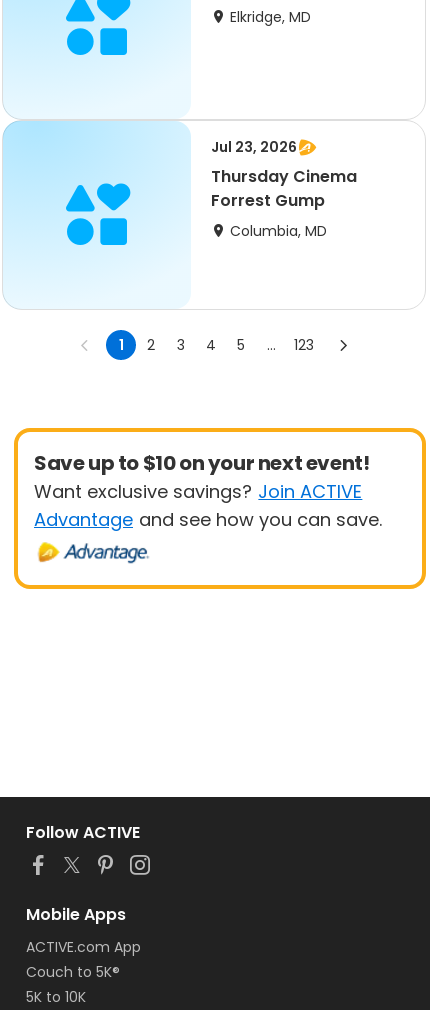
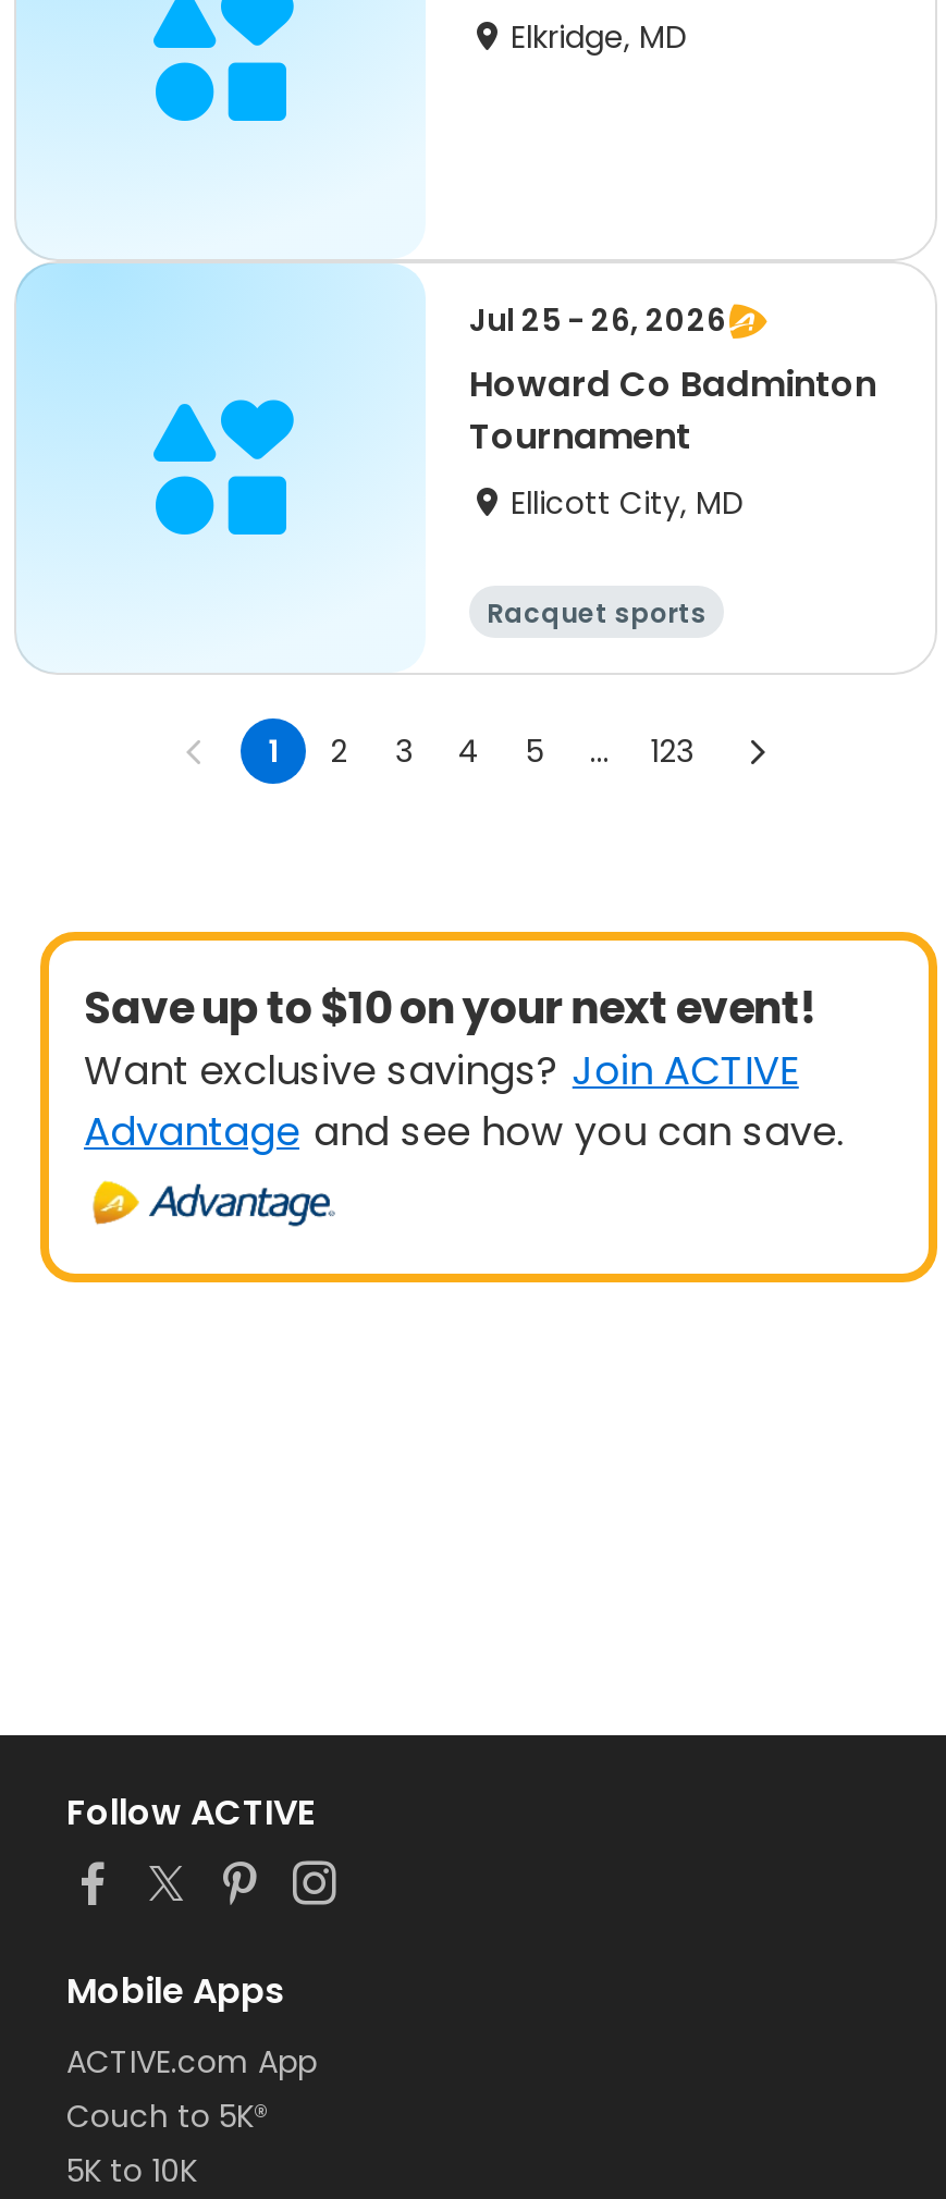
[211,137,357,241] Jul 23, 2026 | Thursday Cinema | Forrest Gump | Columbia, MD -> [469,298,876,631] Jul 25 - 26, 2026 | Howard Co Badminton | Tournament | Ellicott City, MD | Racquet sports

